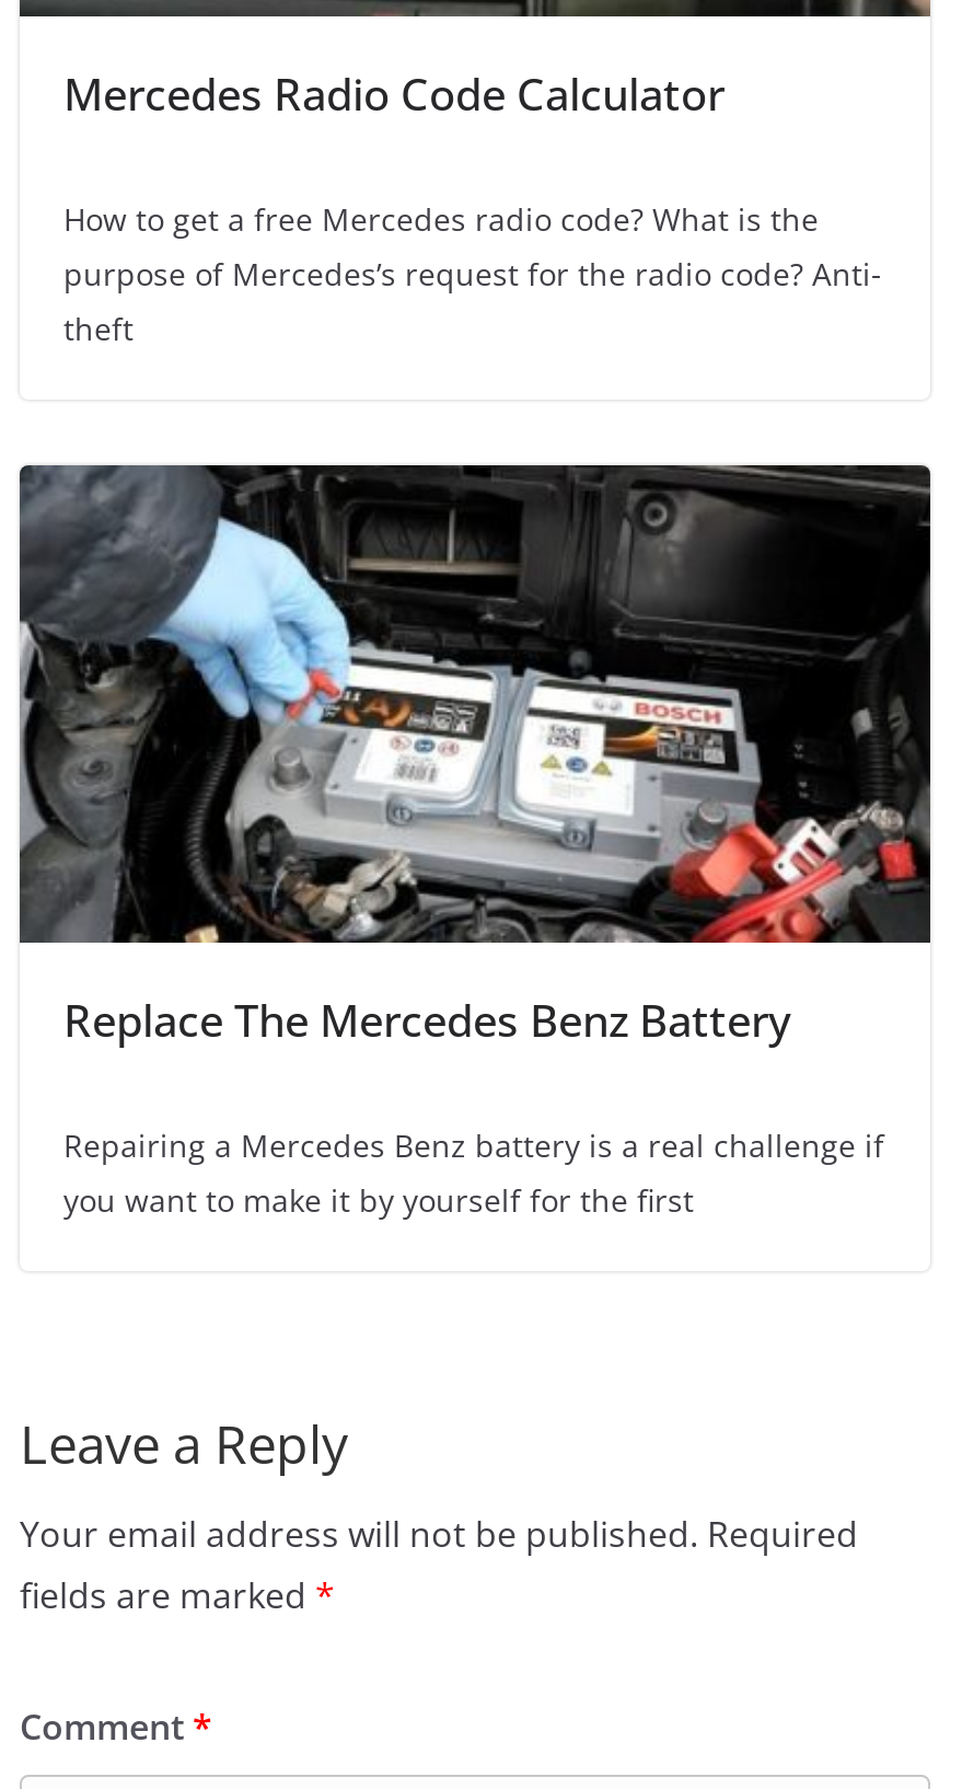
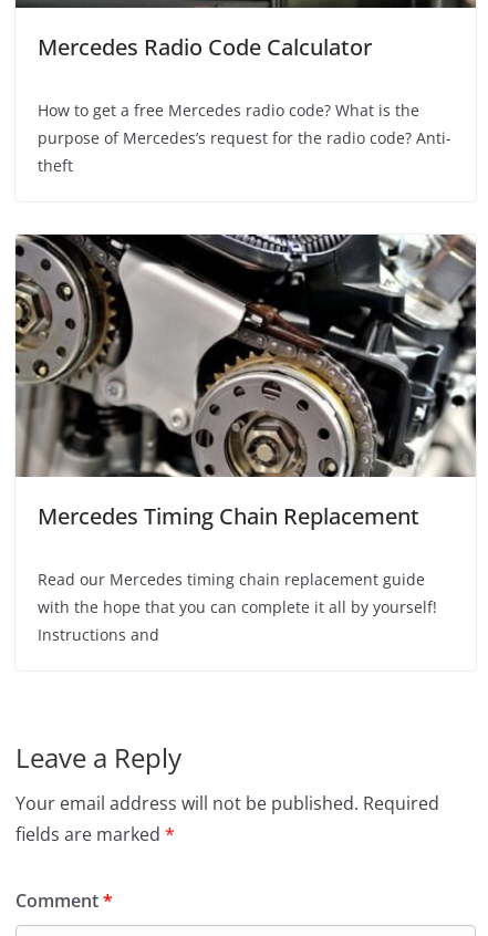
[20,462,932,1050] [image] | Replace The Mercedes Benz Battery -> [14,233,476,531] [image] | Mercedes Timing Chain Replacement
[63,1125,884,1221] Repairing a Mercedes Benz battery is a real challenge if | you want to make it by yourself for the first -> [38,568,437,645] Read our Mercedes timing chain replacement guide | with the hope that you can complete it all by yourself! | Instructions and

